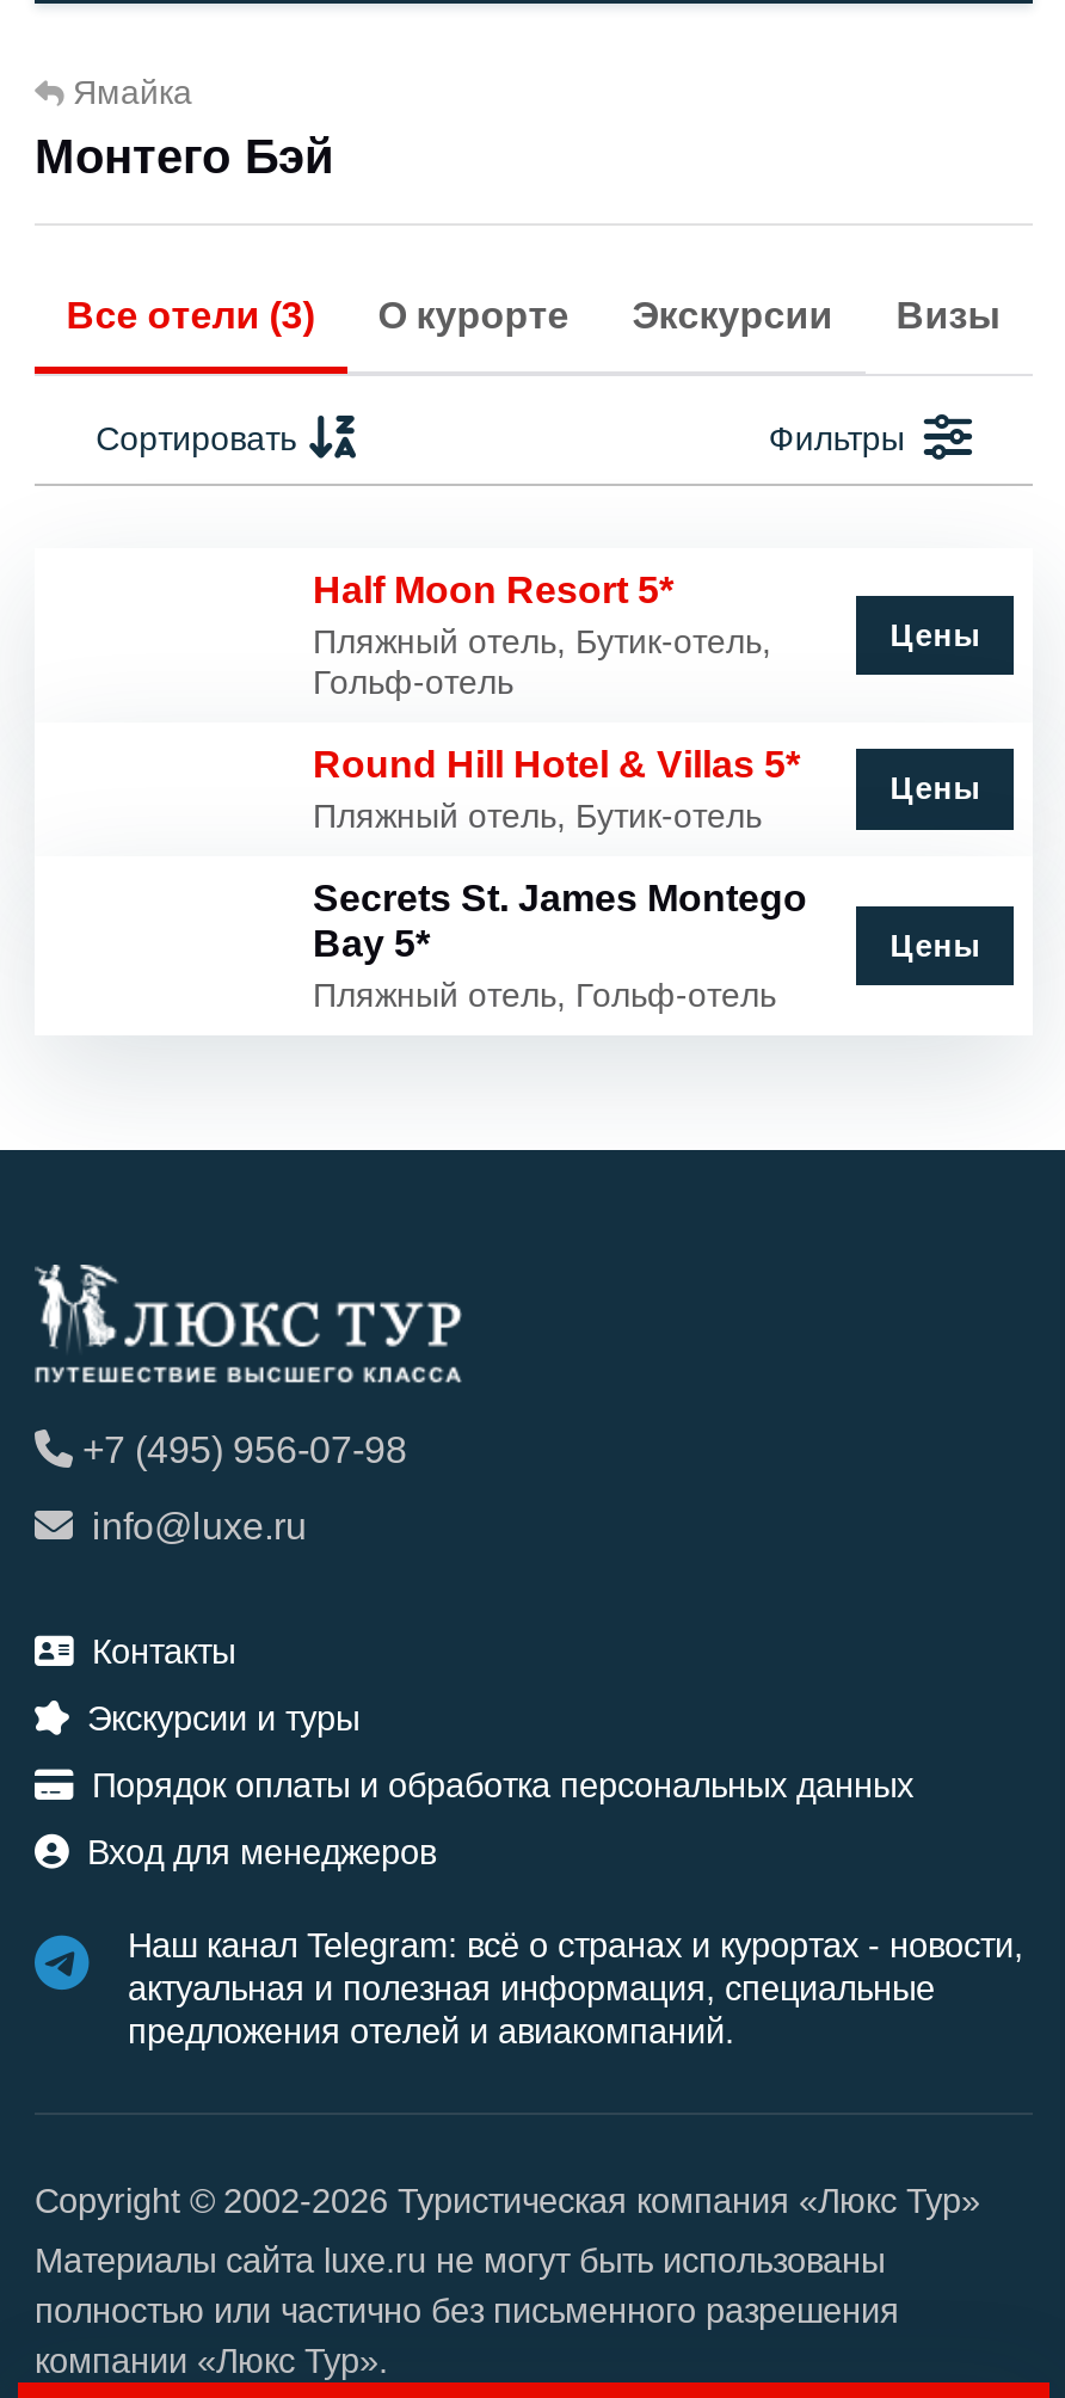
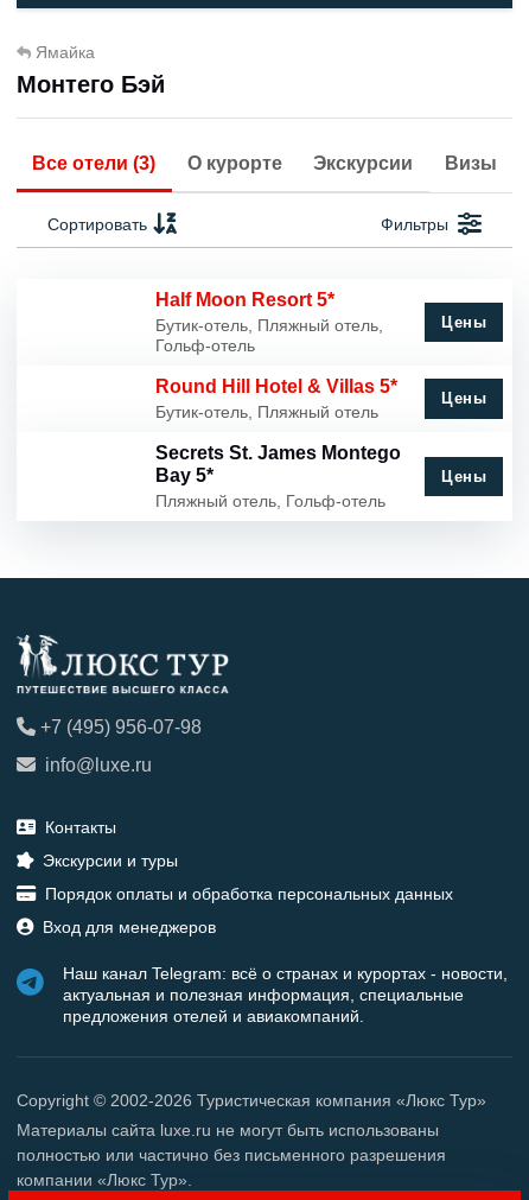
[313,622,771,660] Пляжный отель, Бутик-отель, -> [155,316,383,335] Бутик-отель, Пляжный отель,
[313,797,762,835] Пляжный отель, Бутик-отель -> [155,402,378,421] Бутик-отель, Пляжный отель

